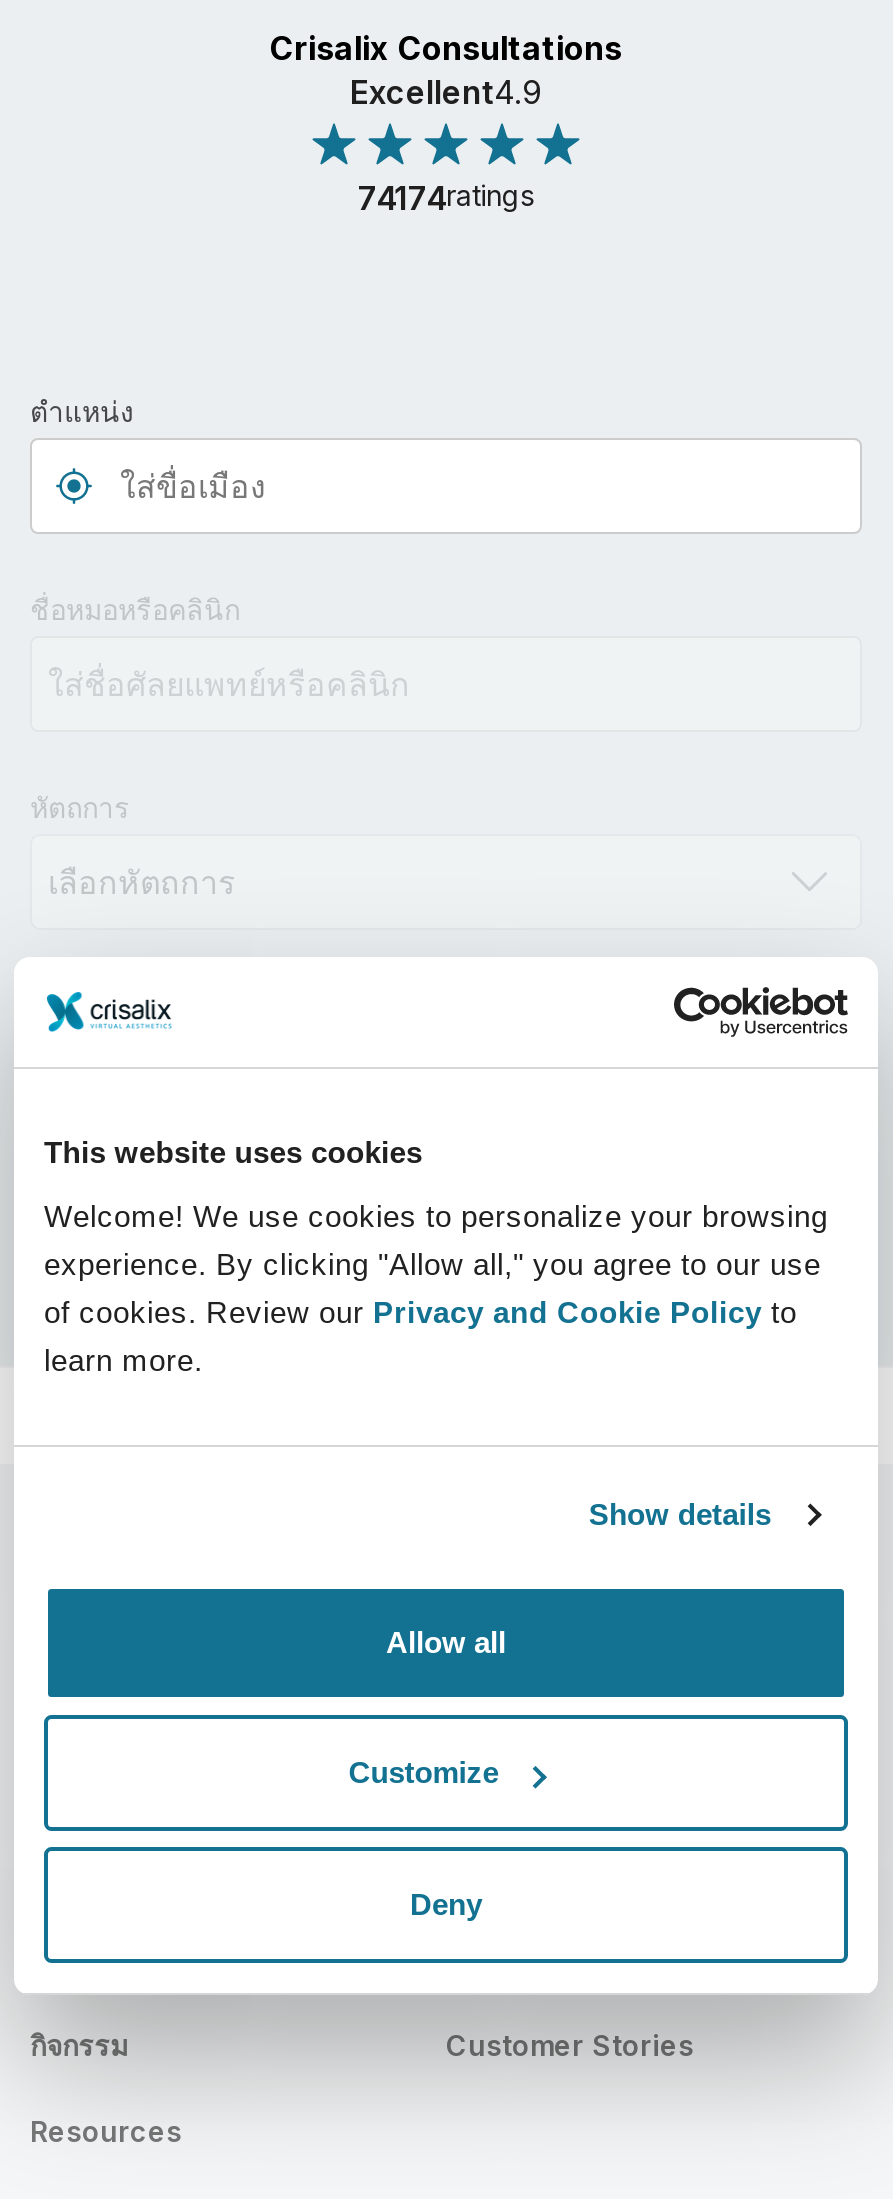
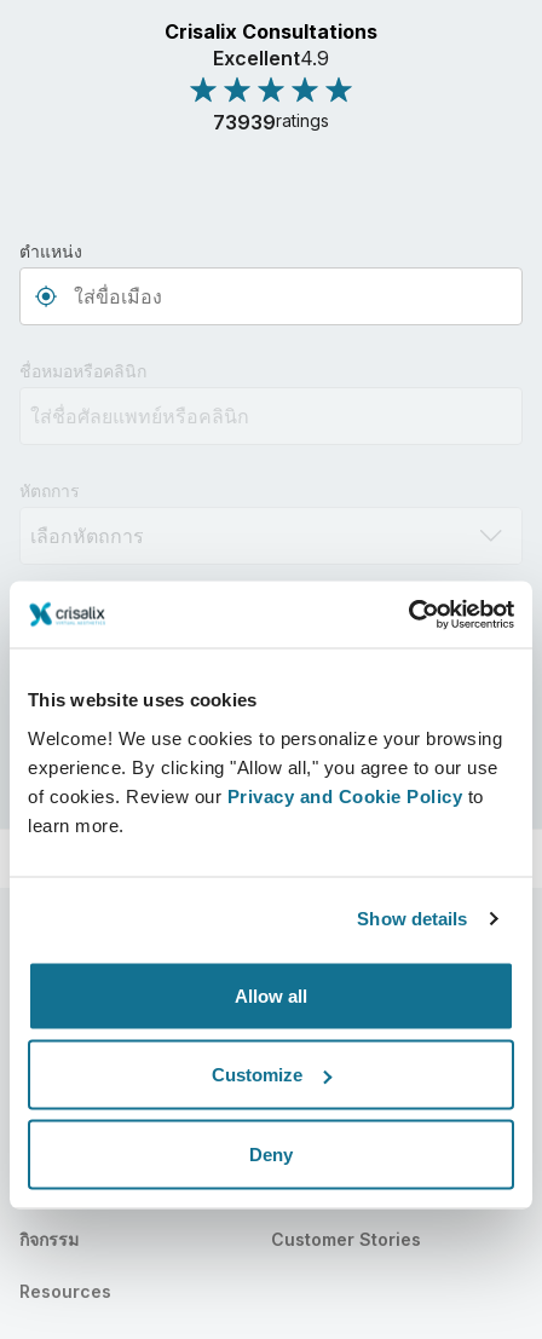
[358,178,534,218] 74174ratings -> [213,110,329,134] 73939ratings

